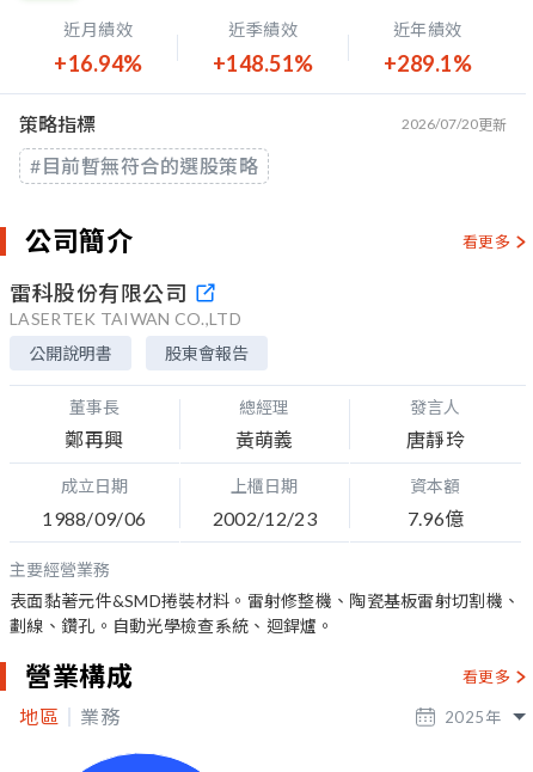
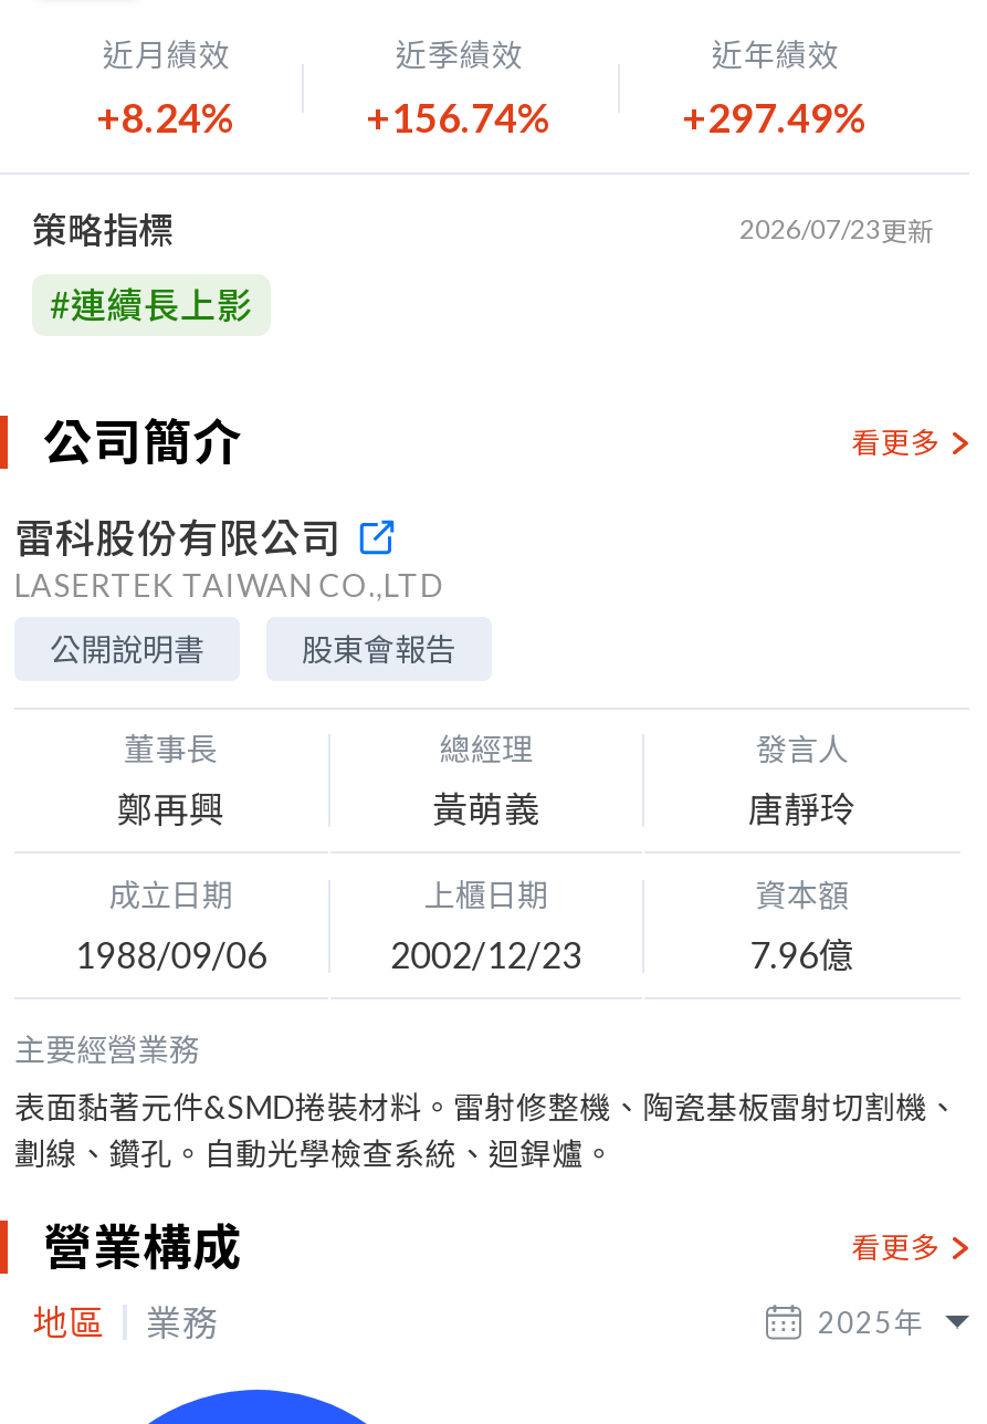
[54,50,143,76] +16.94% -> [96,93,238,142] +8.24%
[212,50,314,76] +148.51% -> [366,93,554,142] +156.74%
[383,50,472,76] +289.1% -> [682,93,870,142] +297.49%
[402,115,507,134] 2026/07/20更新 -> [739,212,934,248] 2026/07/23更新
[30,154,258,177] #目前暫無符合的選股策略 -> [50,283,253,325] #連續長上影

